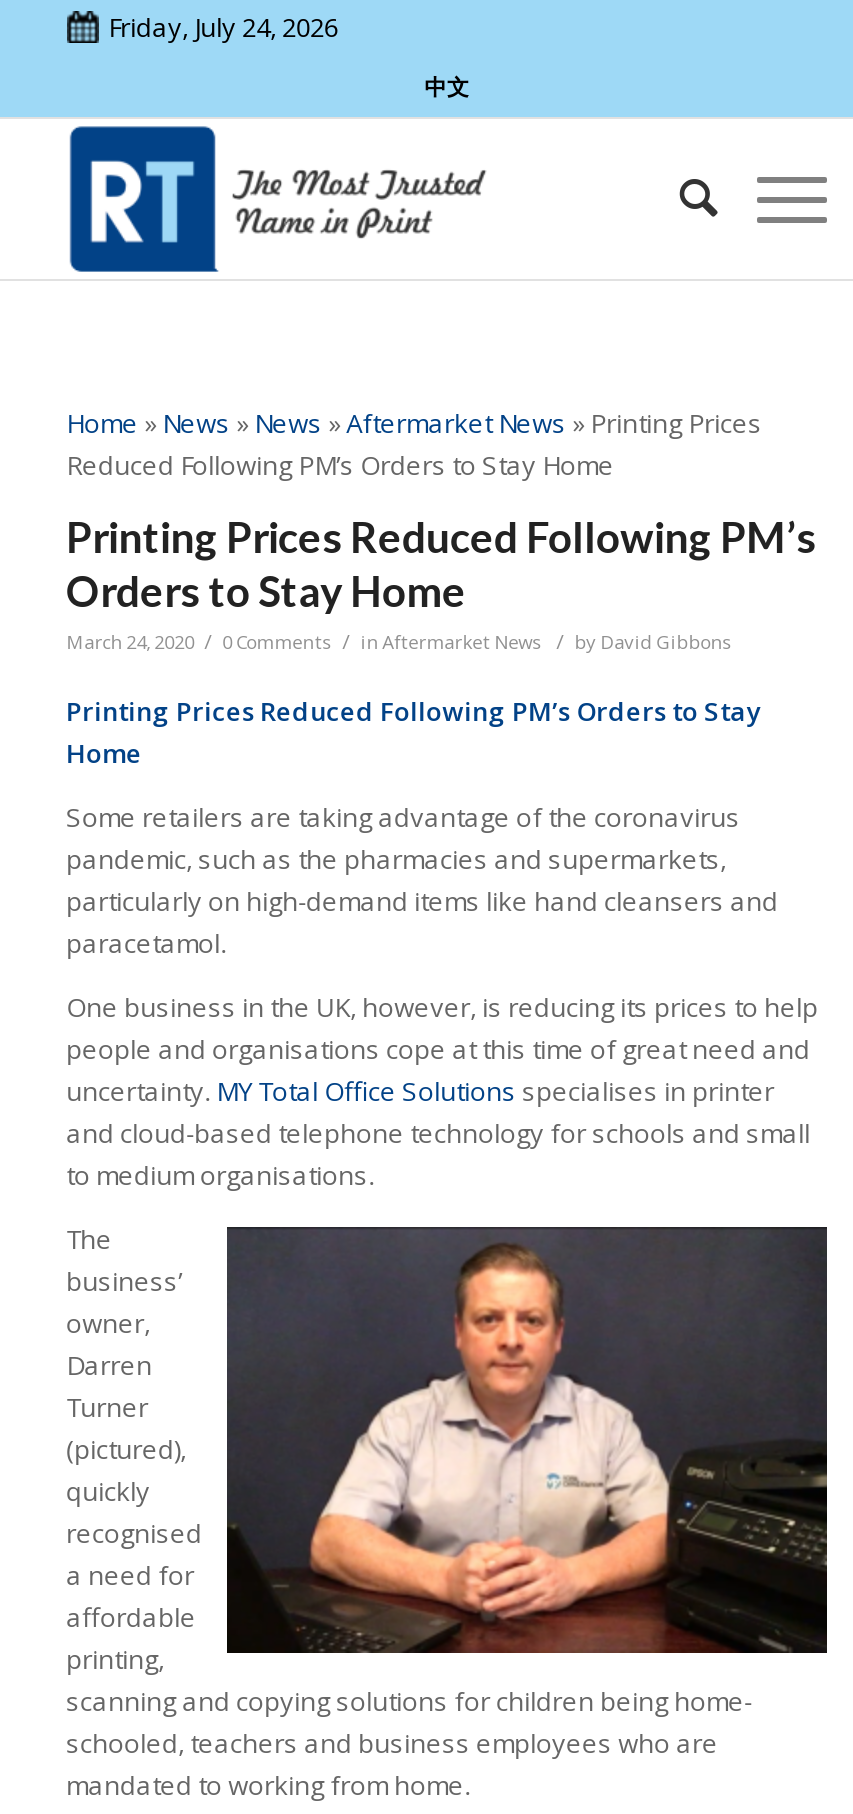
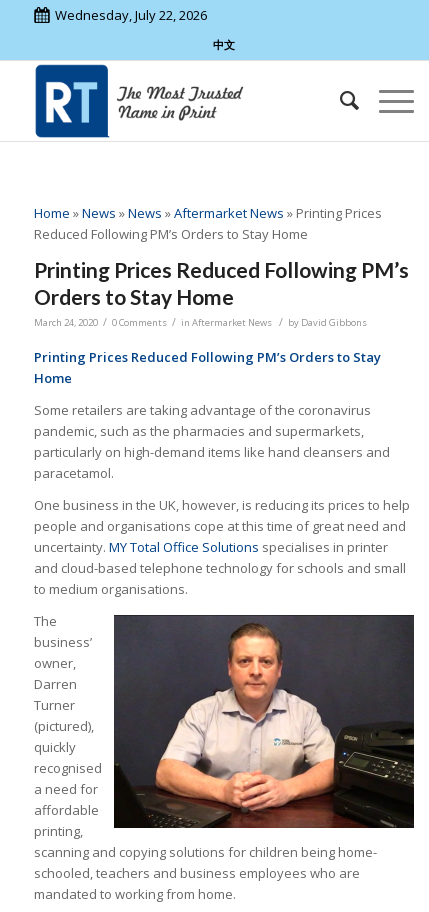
[108,9,338,45] Friday, July 24, 2026 -> [55,6,207,24] Wednesday, July 22, 2026

